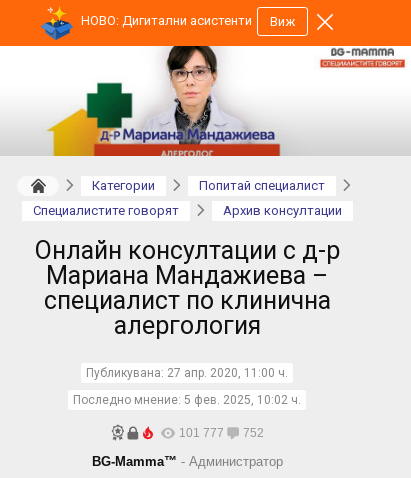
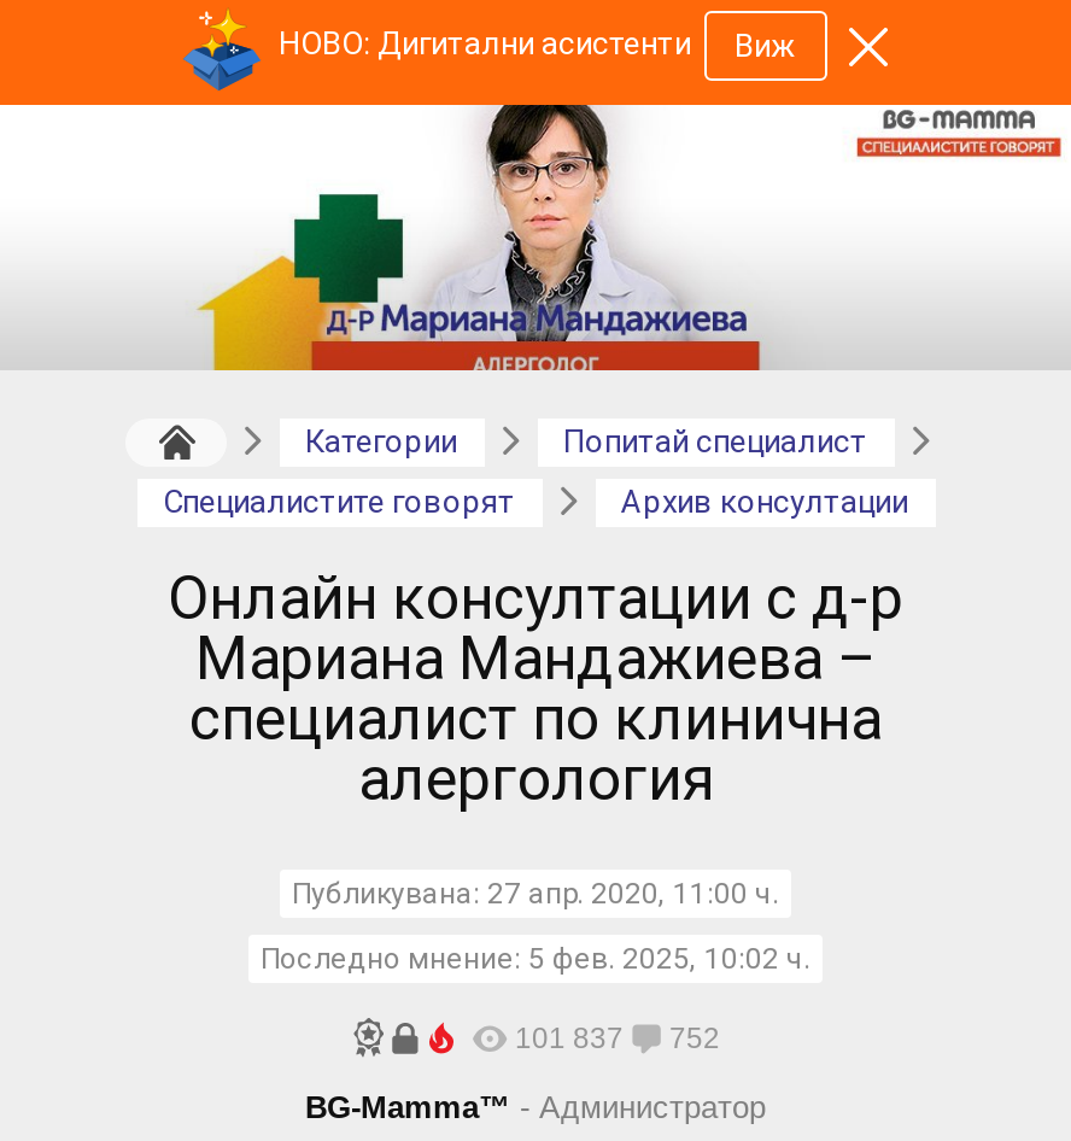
[178,426,263,440] 101 777 752 -> [515,1022,720,1055] 101 837 752

